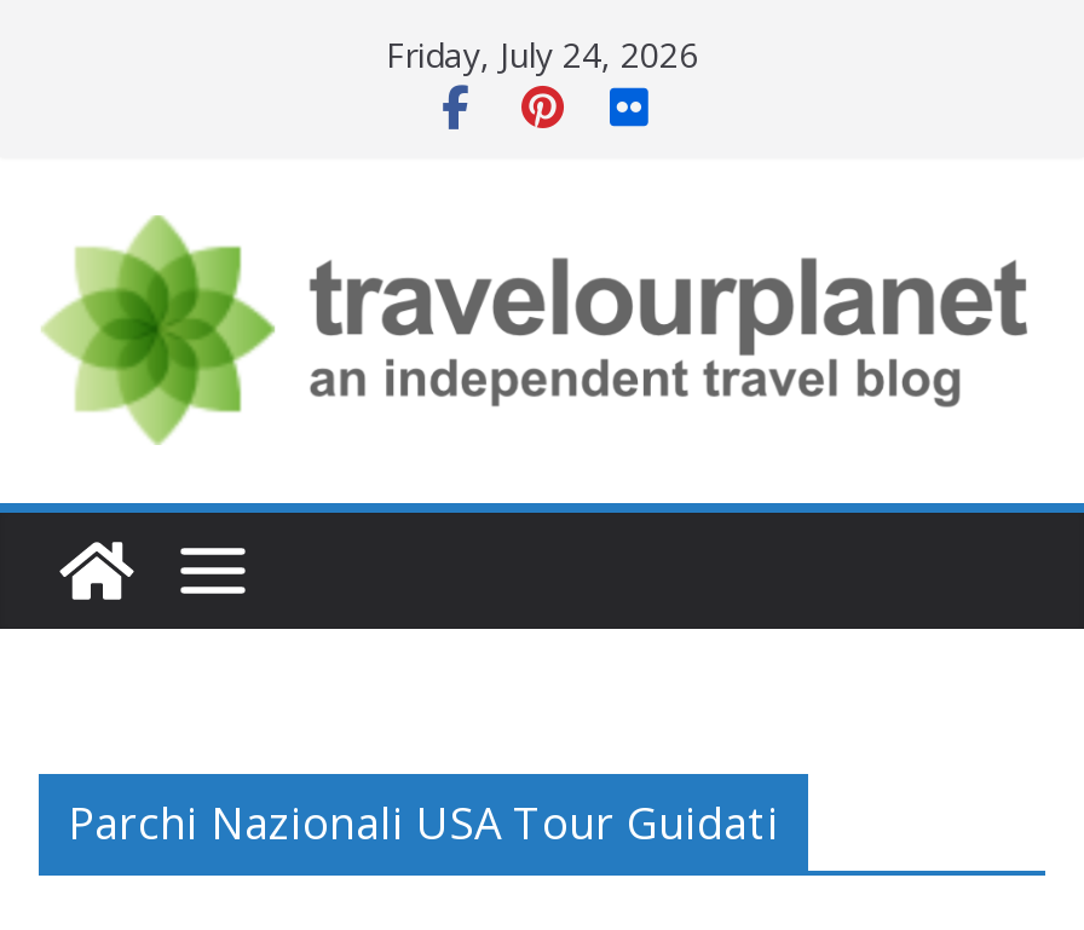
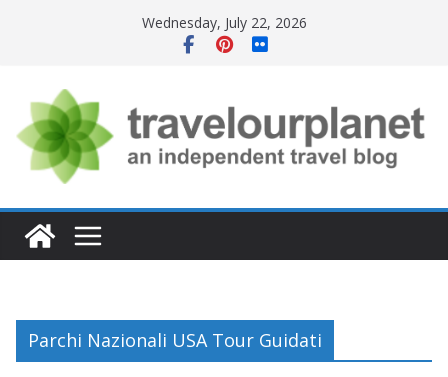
[386,31,698,77] Friday, July 24, 2026 -> [141,13,306,32] Wednesday, July 22, 2026

